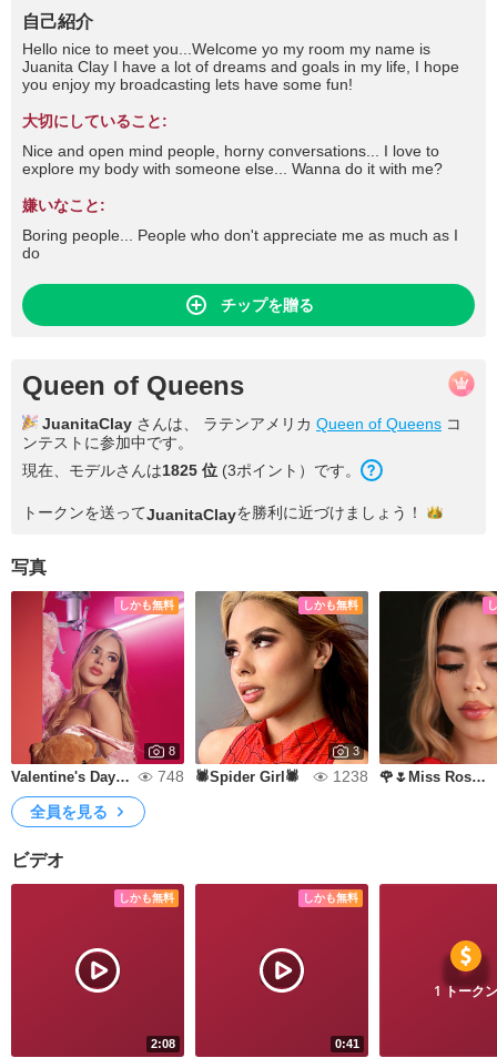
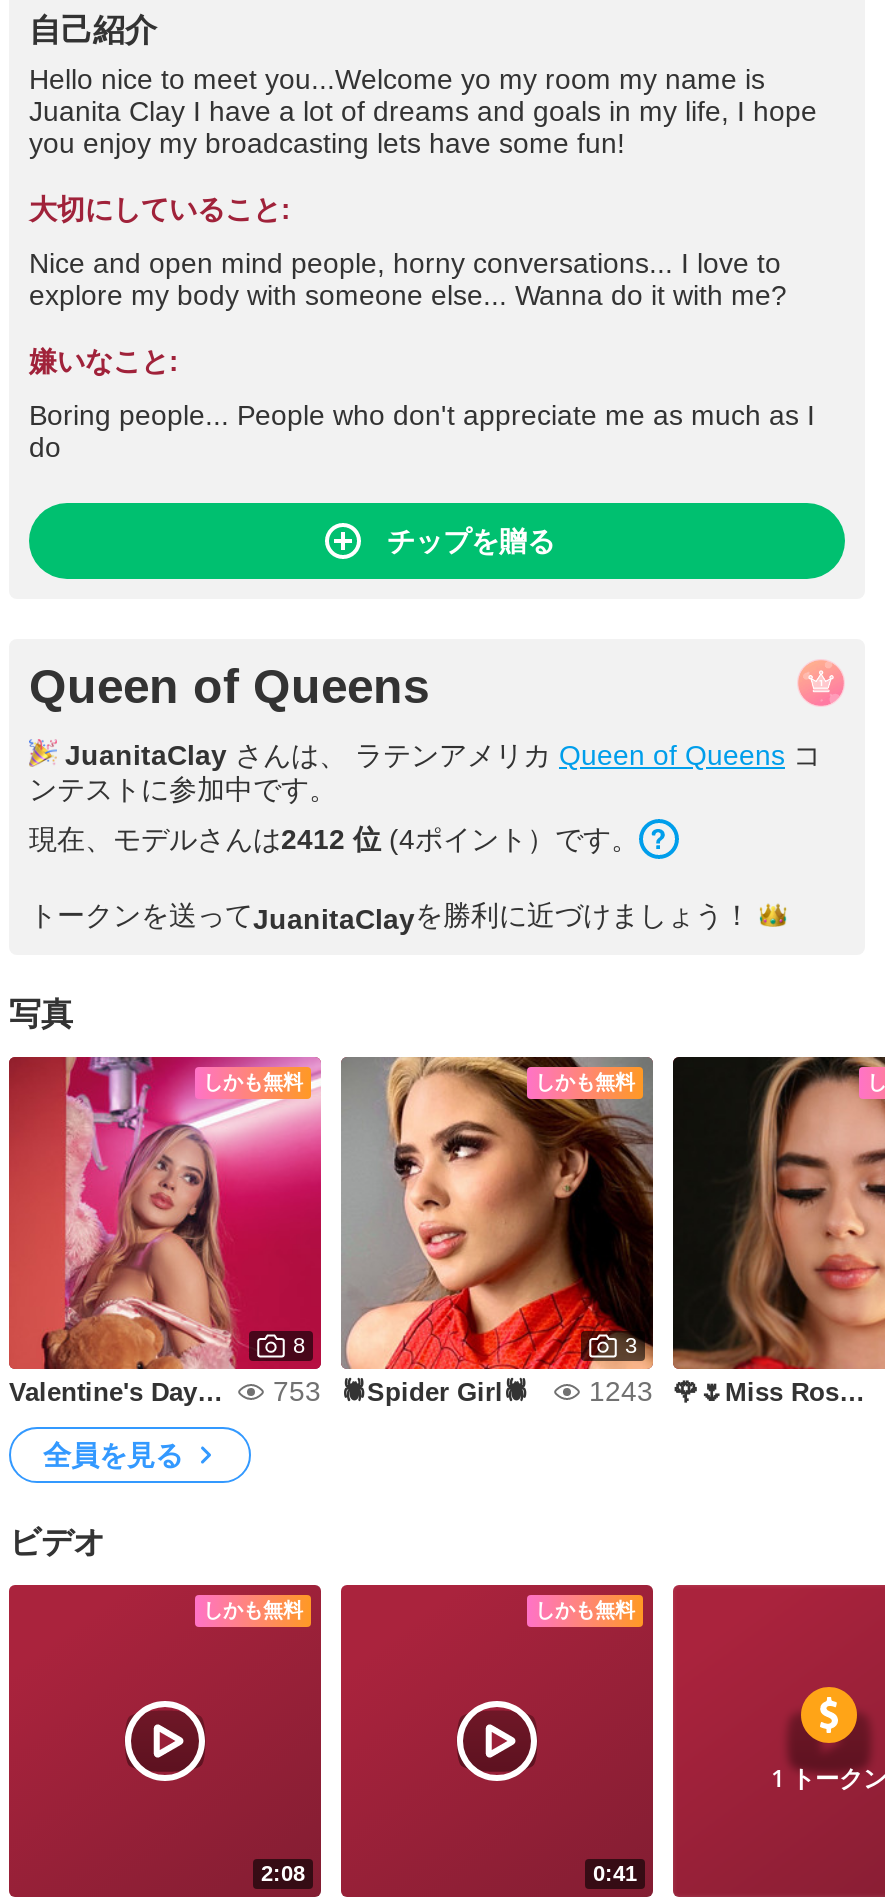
[22,461,361,479] 現在、モデルさんは1825 位(3ポイント）です。 -> [29,823,639,855] 現在、モデルさんは2412 位(4ポイント）です。
[158,767,184,785] 748 -> [273,1375,321,1407] 753
[333,767,368,785] 1238 -> [589,1375,653,1407] 1243

